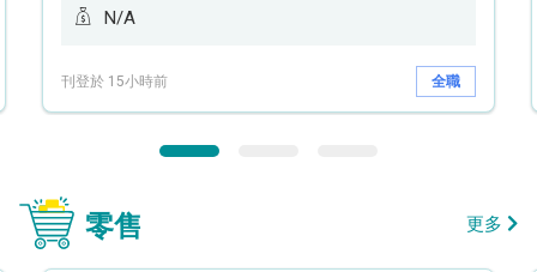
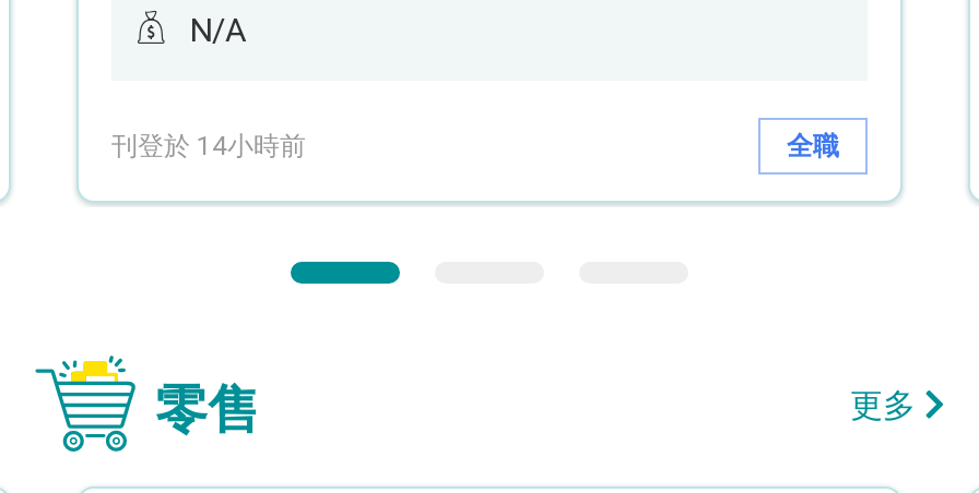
[61,72,168,89] 刊登於 15小時前 -> [111,130,306,160] 刊登於 14小時前

